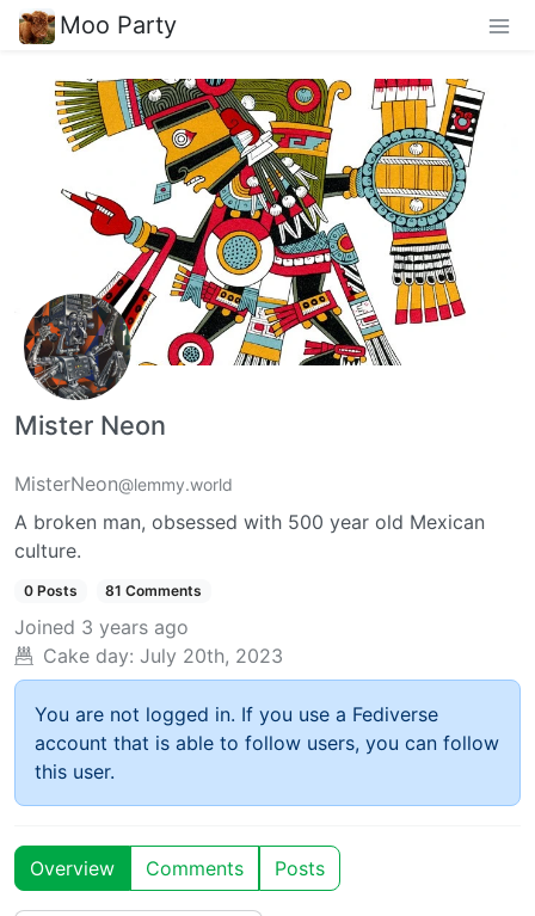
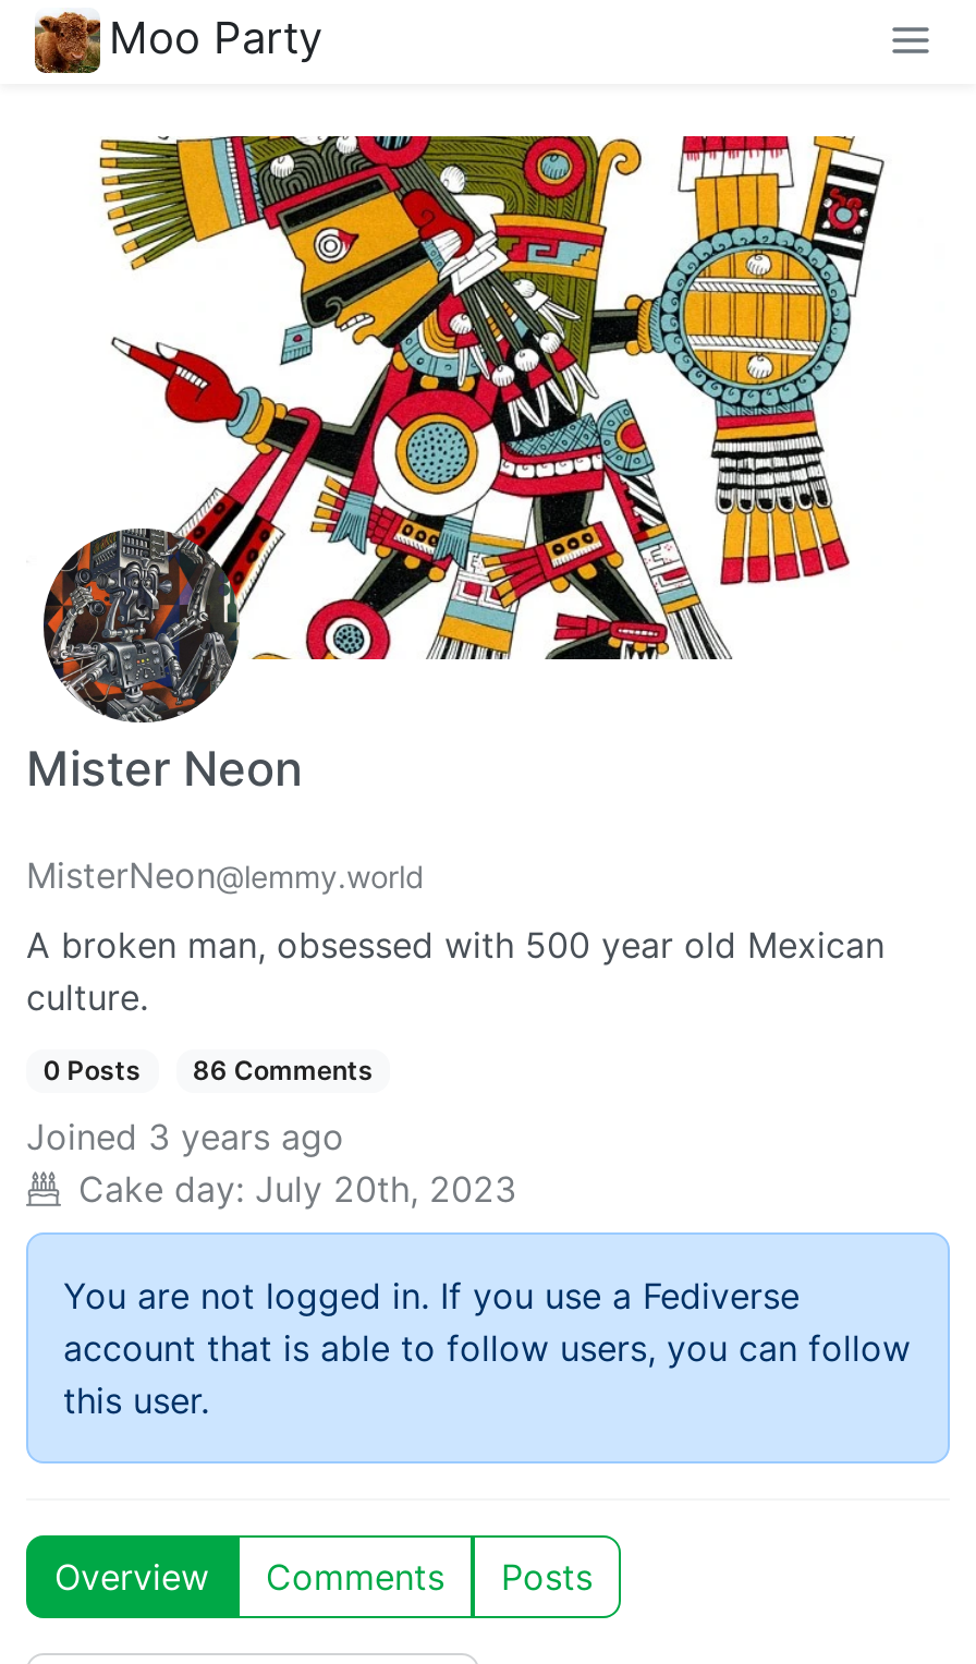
[24,582,202,600] 0 Posts 81 Comments -> [43,1054,373,1087] 0 Posts 86 Comments

